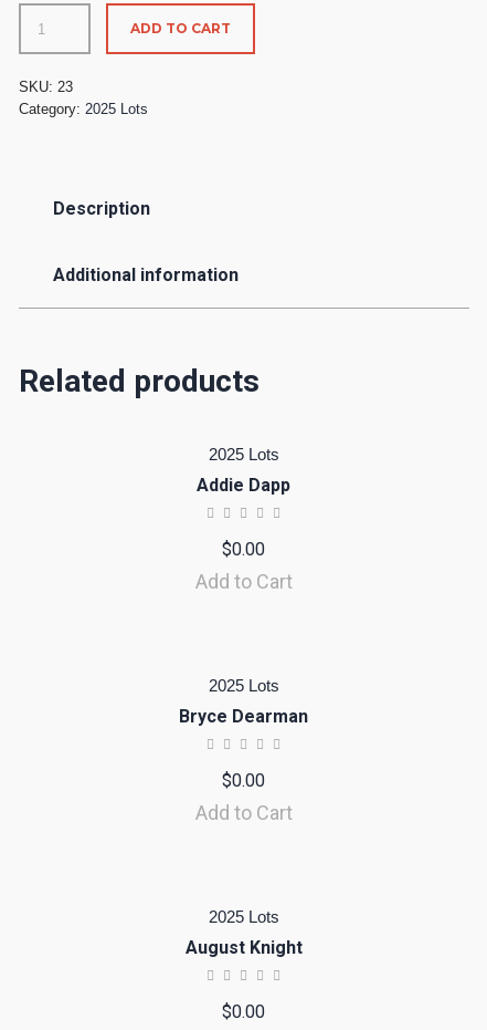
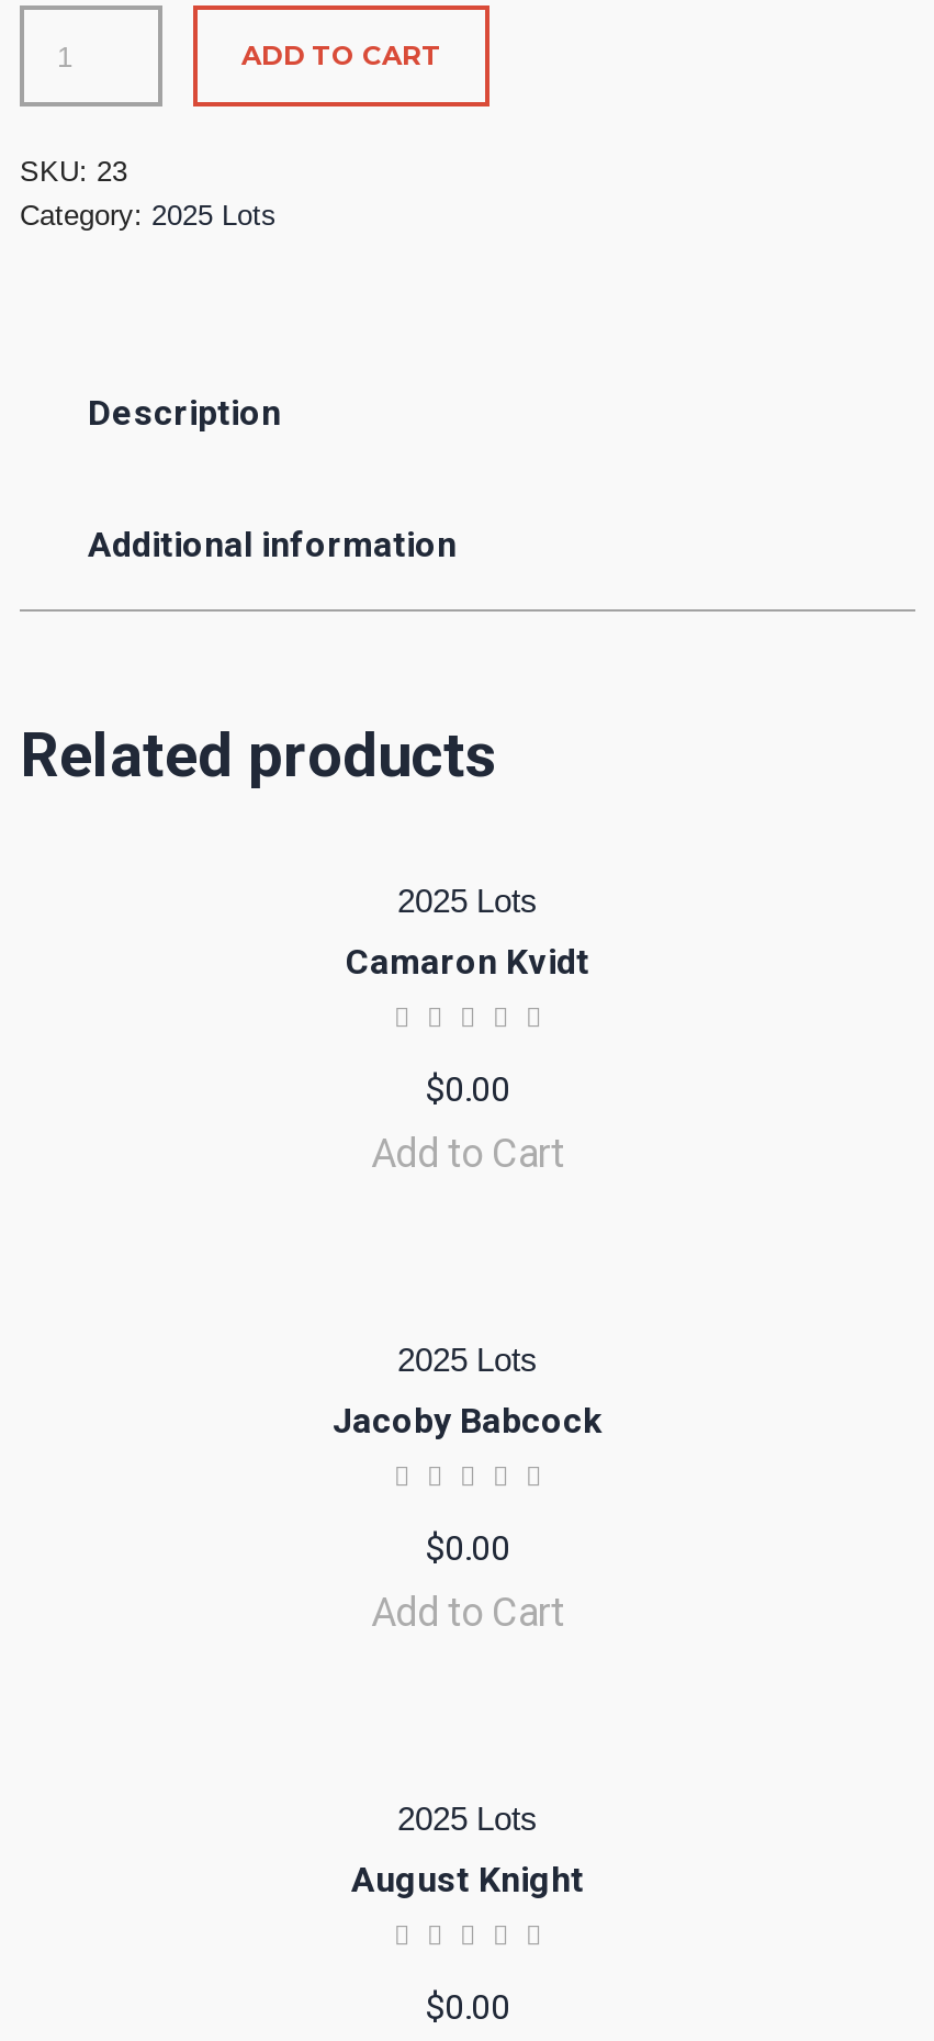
[197,475,291,496] Addie Dapp -> [346,941,589,983] Camaron Kvidt
[179,706,309,727] Bryce Dearman -> [333,1400,603,1442] Jacoby Babcock

